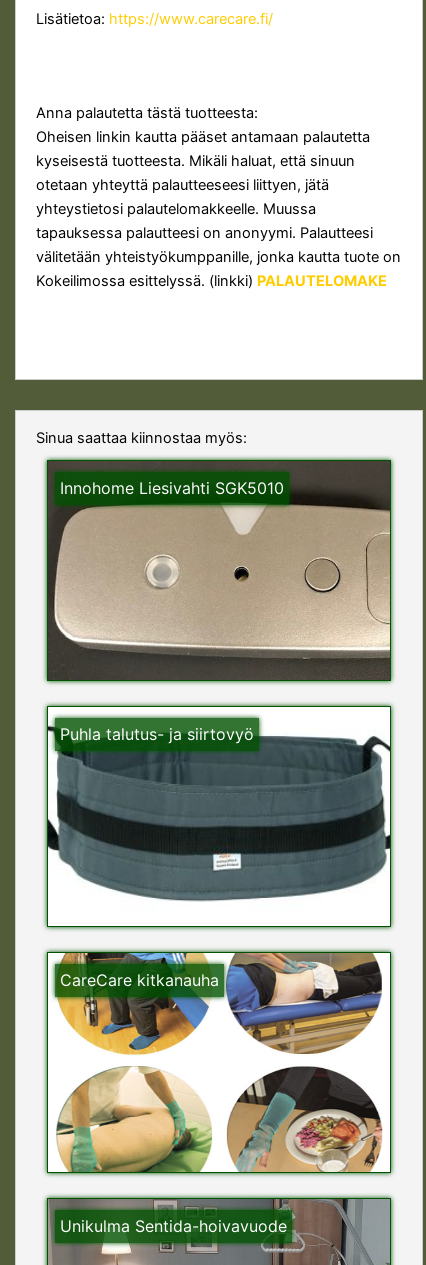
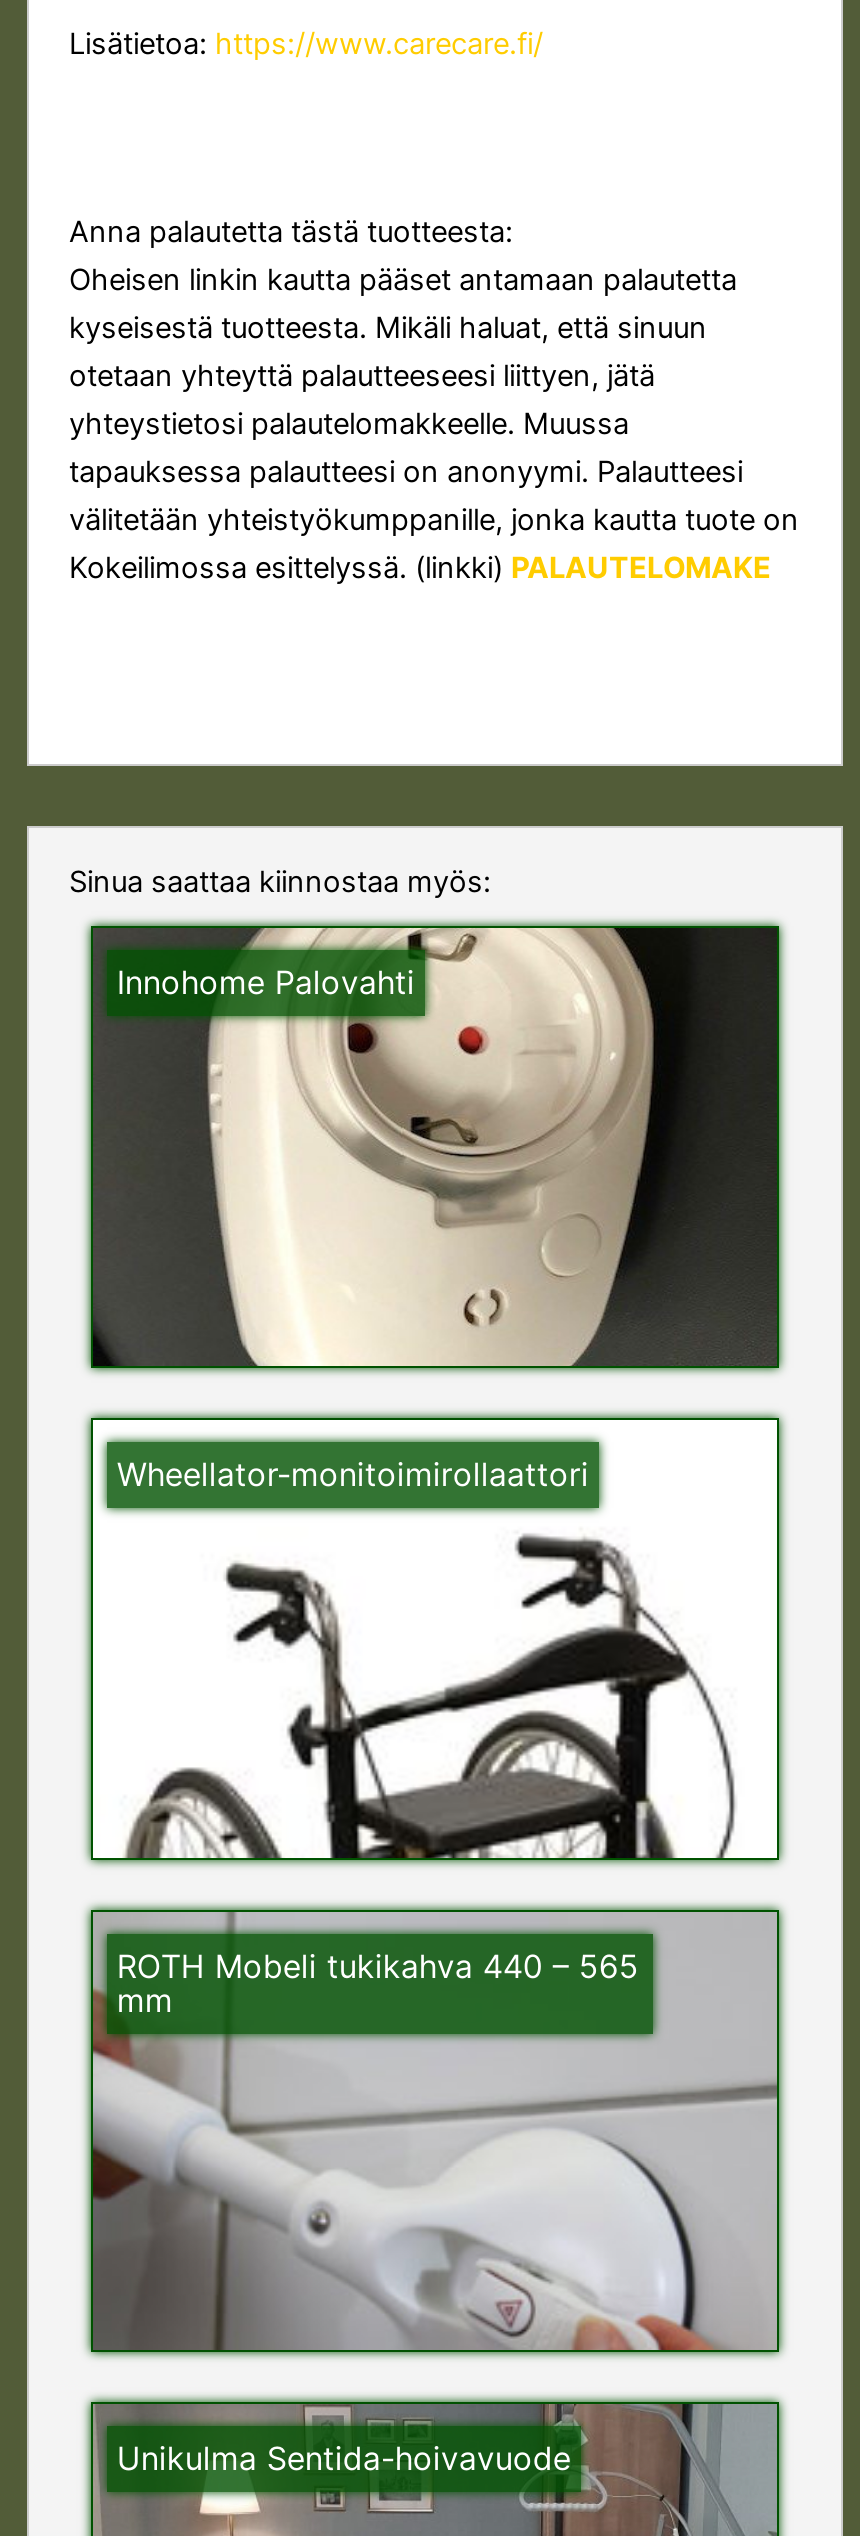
[49,460,391,681] [image] | Innohome Liesivahti SGK5010 -> [93,928,779,1366] [image] | Innohome Palovahti
[47,724,391,926] [image] | Puhla talutus- ja siirtovyö -> [93,1453,777,1860] [image] | Wheellator-monitoimirollaattori
[48,952,390,1173] [image] | CareCare kitkanauha -> [91,1912,779,2352] [image] | ROTH Mobeli tukikahva 440 – 565 | mm

